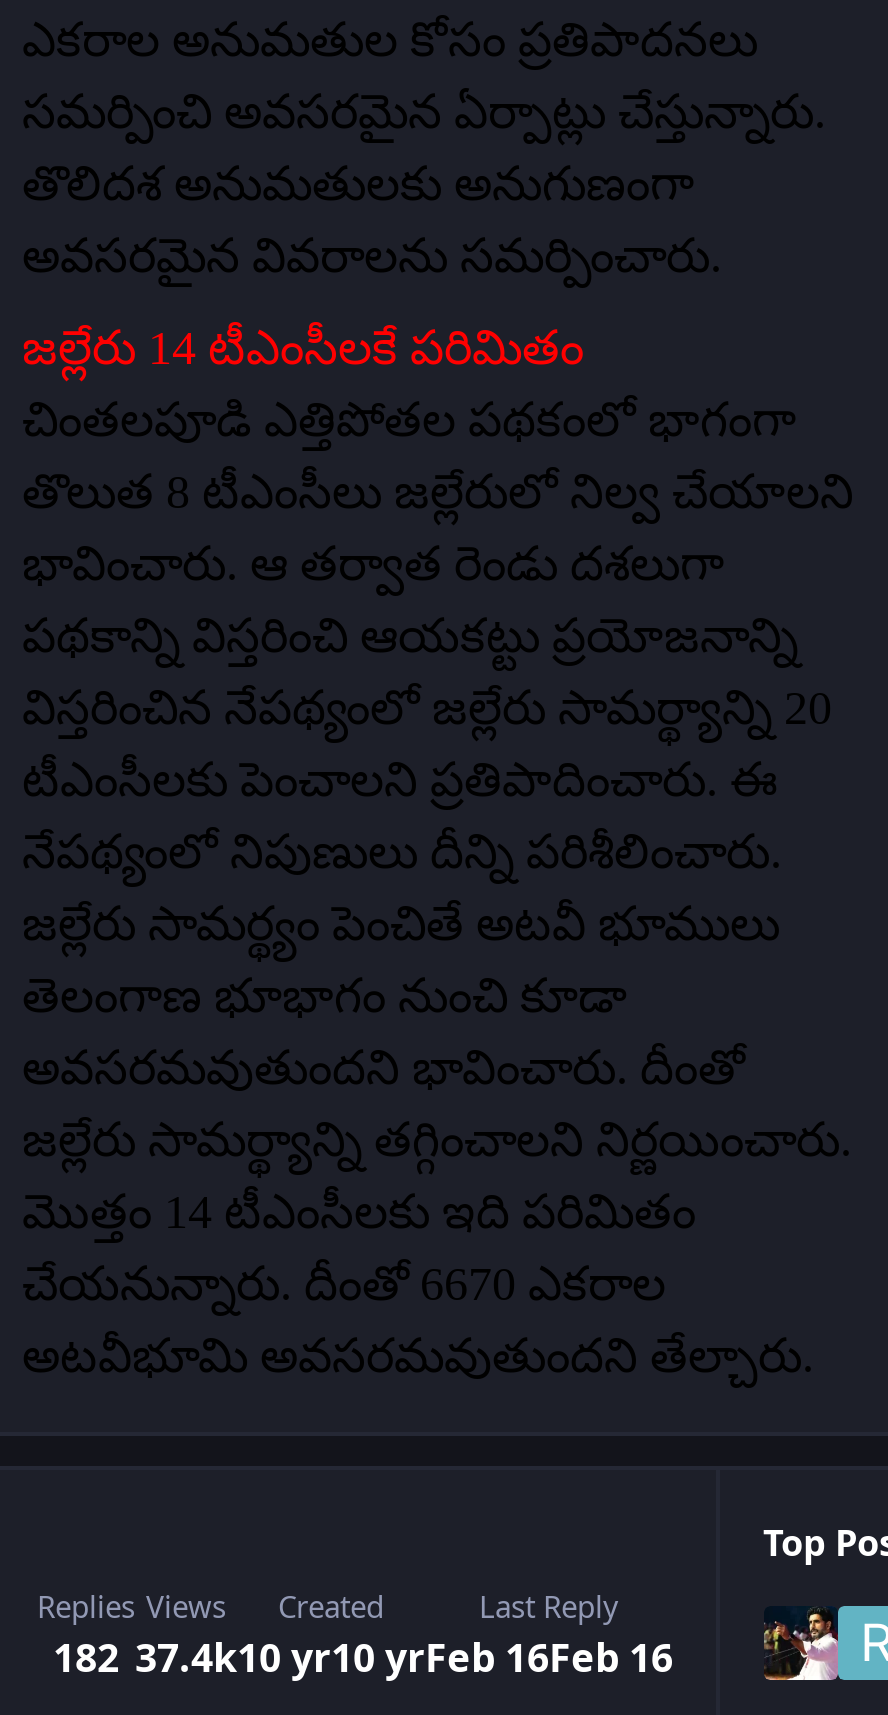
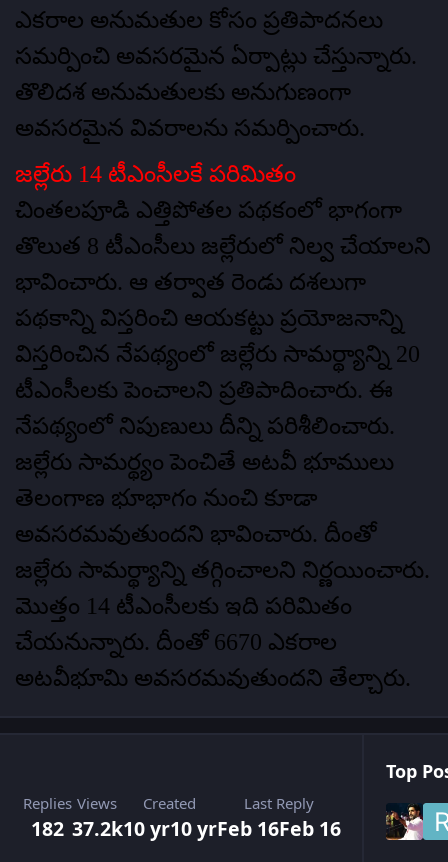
[53,1630,673,1684] 182 37.4k 10 yr10 yr Feb 16Feb 16 -> [30,815,340,842] 182 37.2k 10 yr10 yr Feb 16Feb 16

